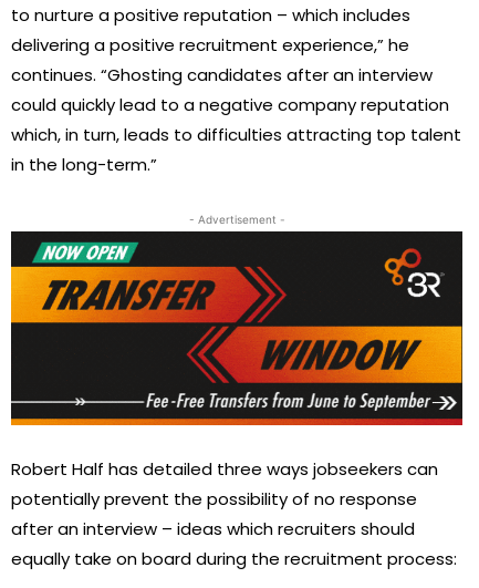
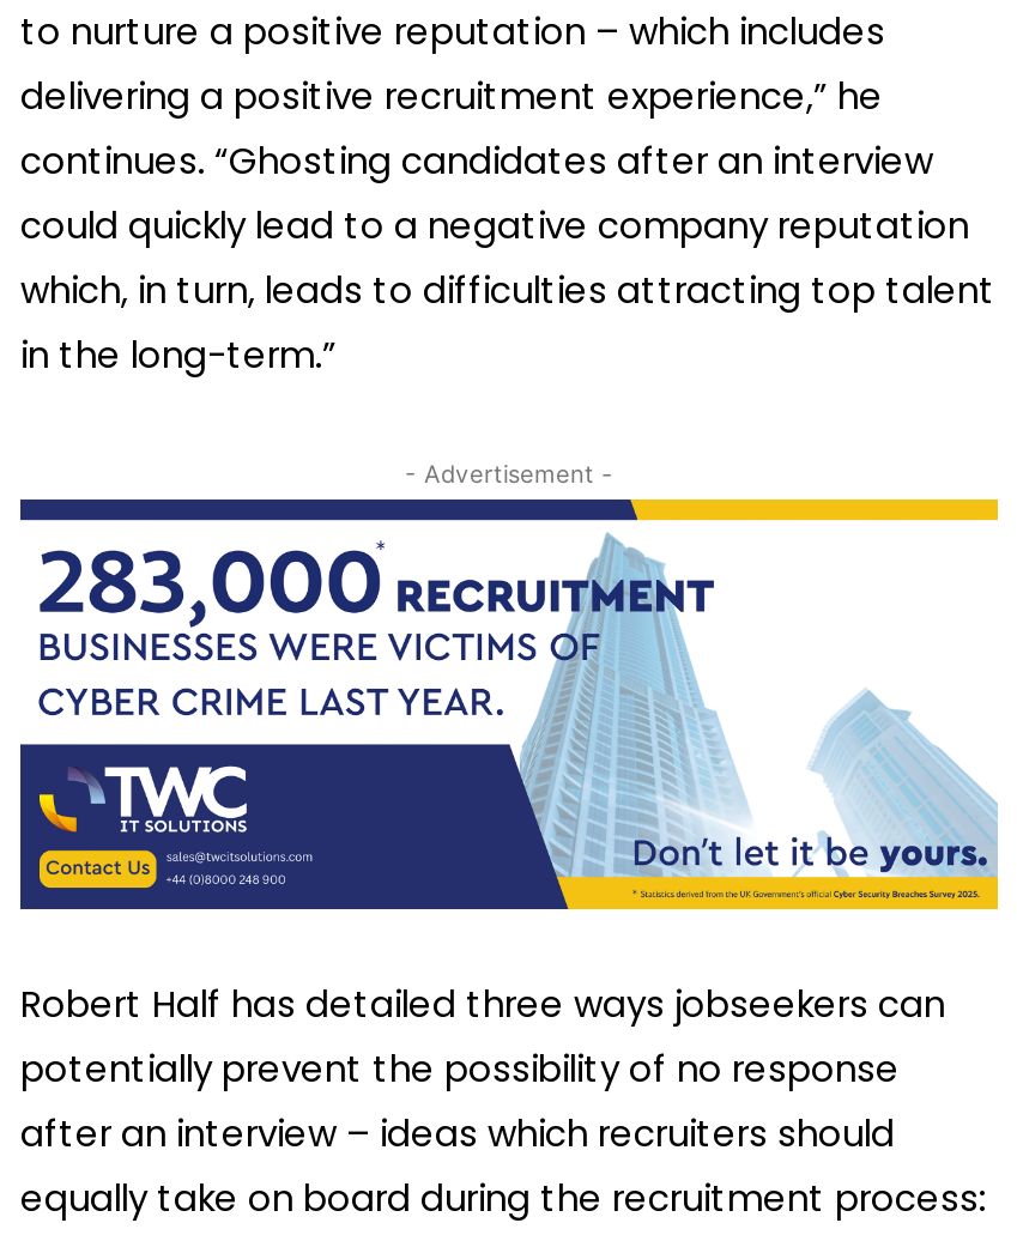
[10,230,464,426] [image] -> [18,496,1000,913] [image]

